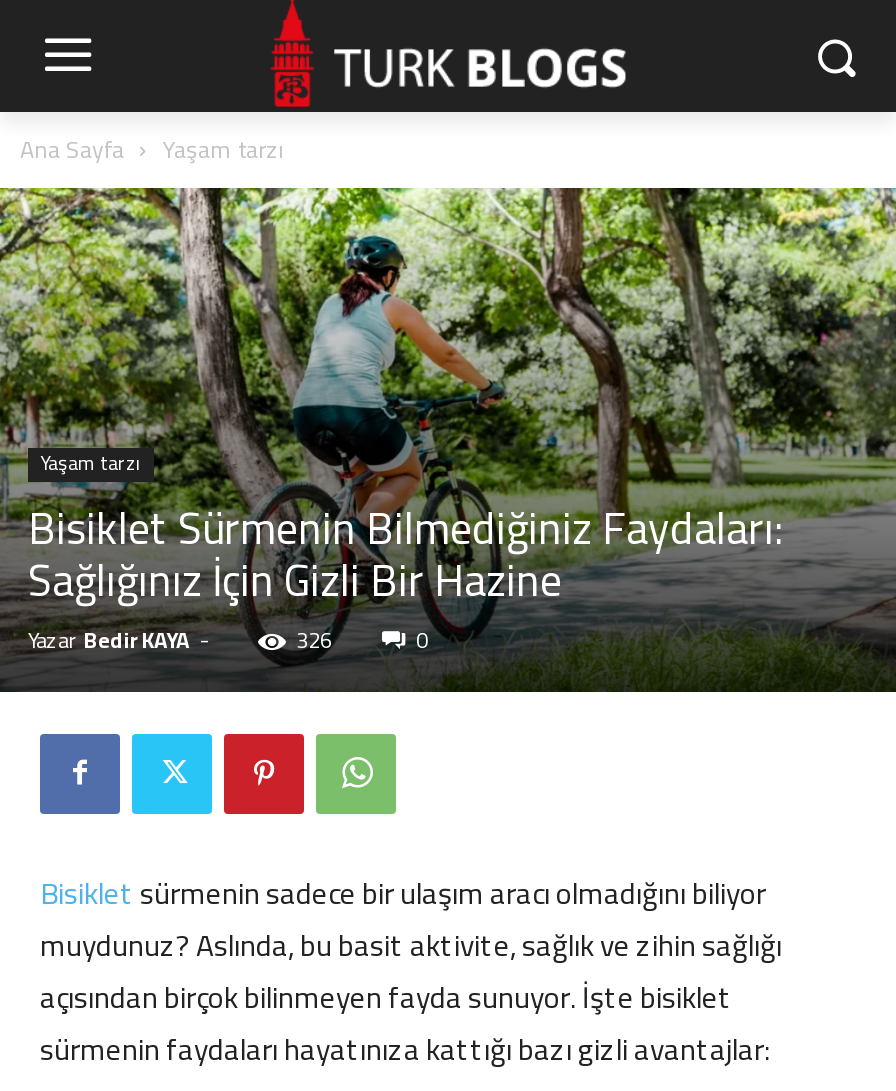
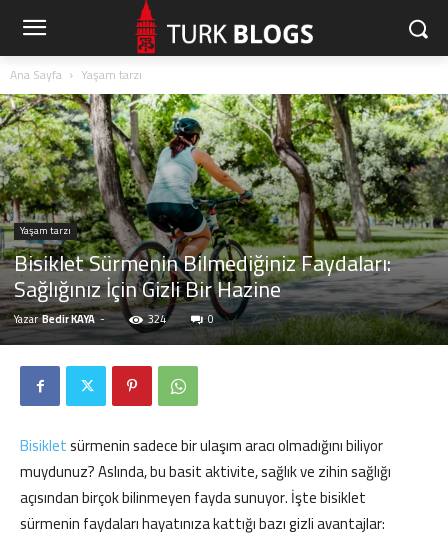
[296,619,332,659] 326 -> [148,309,166,329] 324

